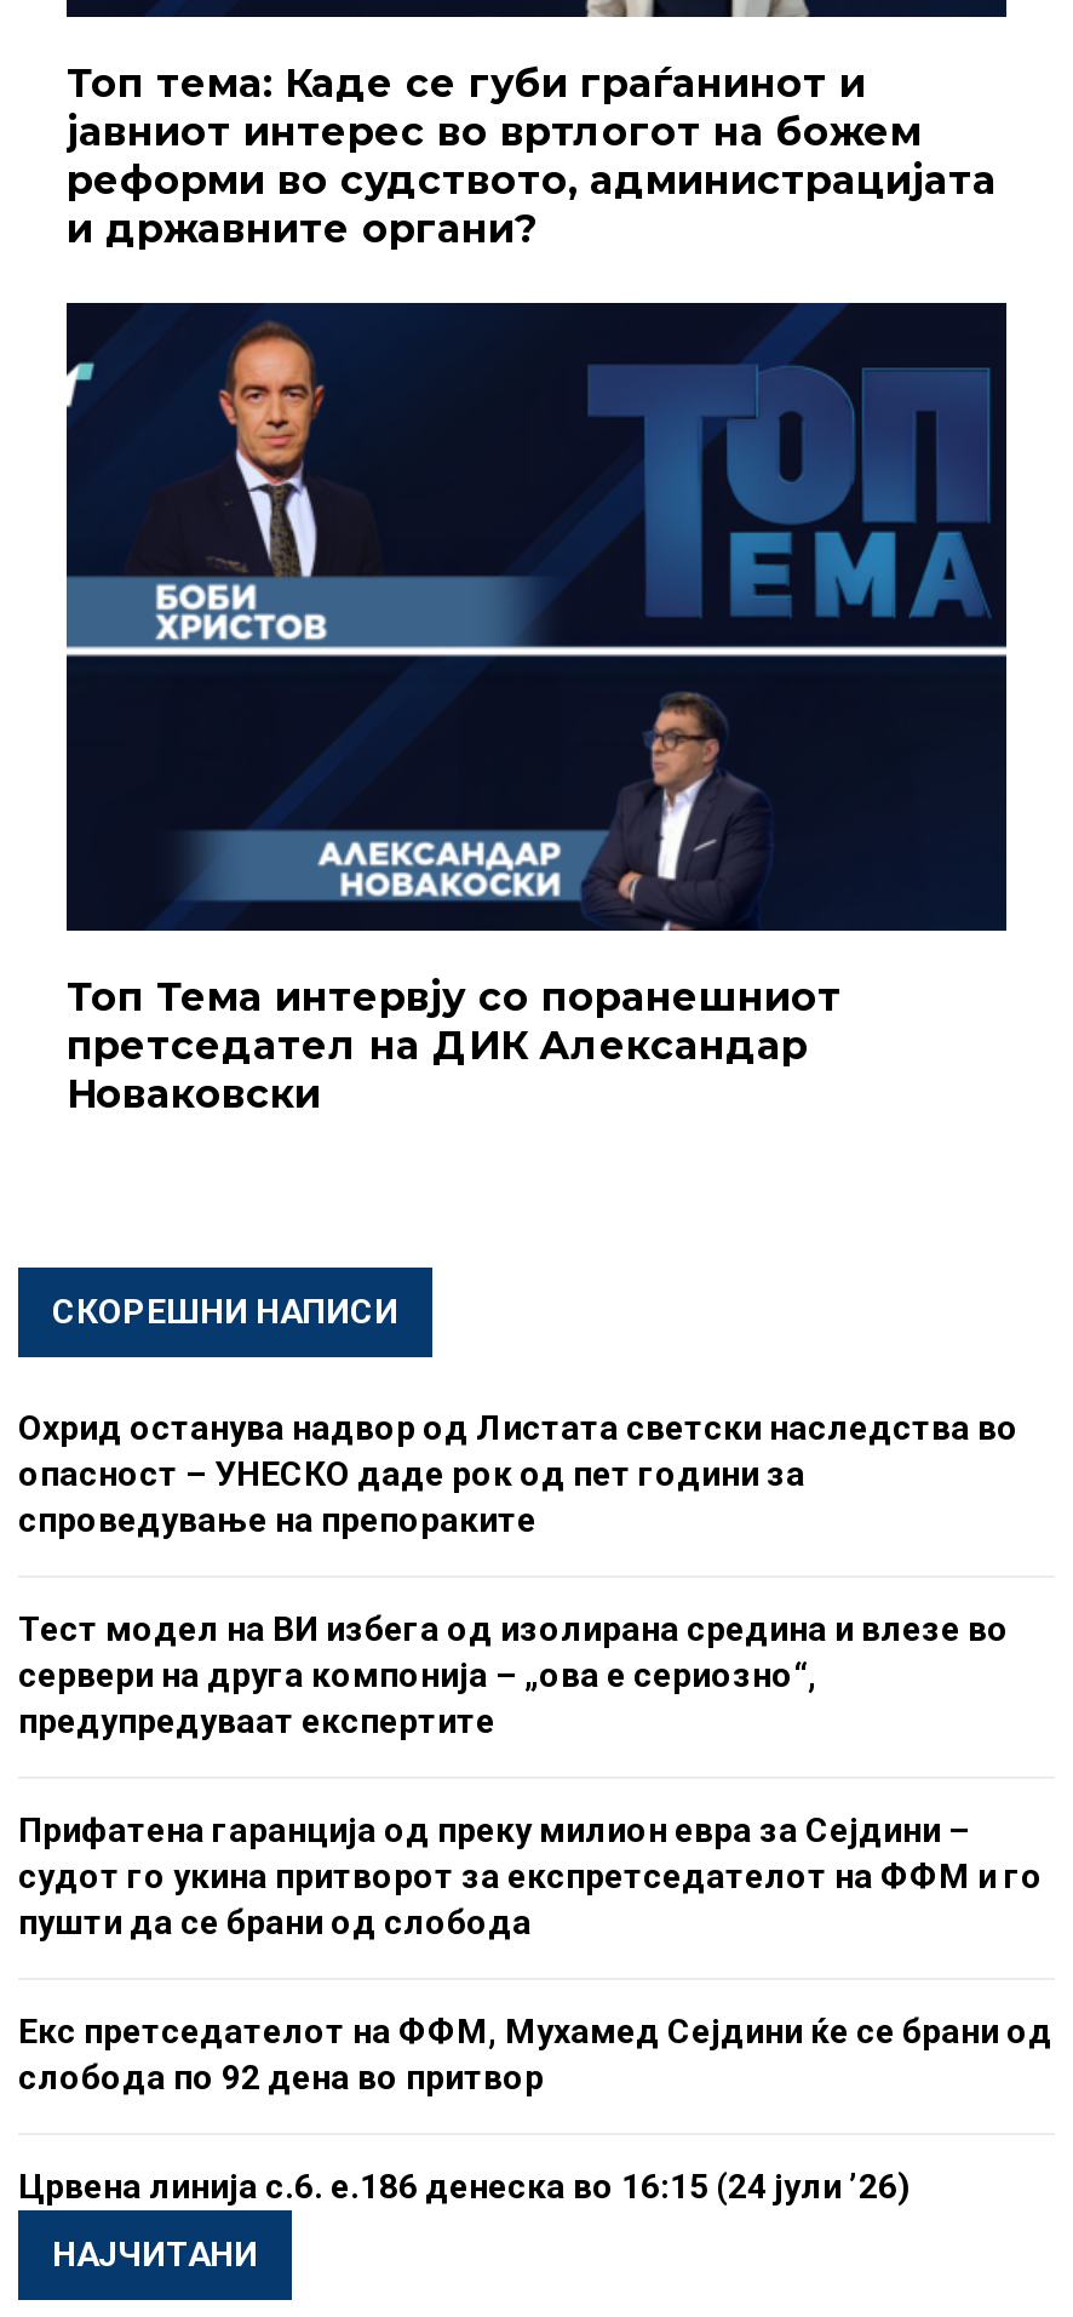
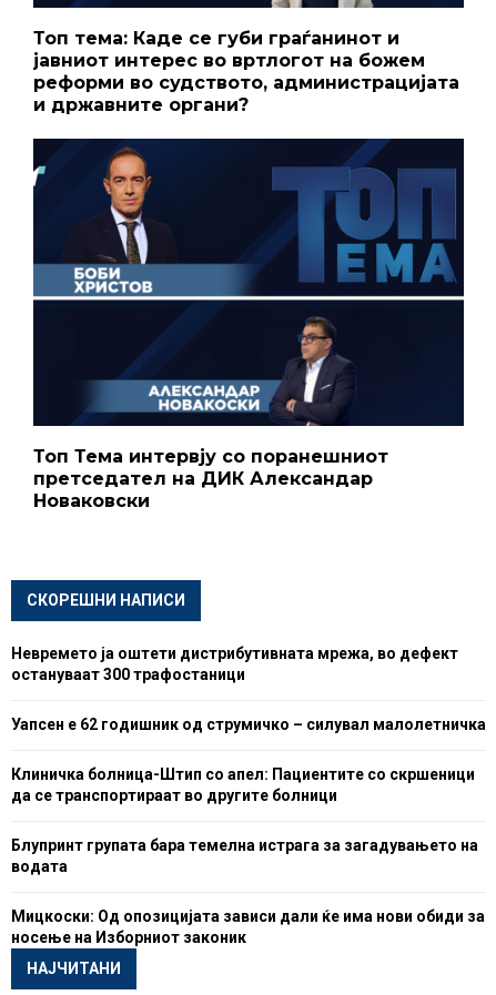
[18,1408,1019,1539] Охрид останува надвор од Листата светски наследства во | опасност – УНЕСКО даде рок од пет години за | спроведување на препораките -> [11,644,458,683] Невремето ја оштети дистрибутивната мрежа, во дефект | остануваат 300 трафостаници
[18,1609,1009,1740] Тест модел на ВИ избега од изолирана средина и влезе во | сервери на друга компонија – „ова е сериозно“, | предупредуваат експертите -> [11,715,486,733] Уапсен е 62 годишник од струмичко – силувал малолетничка
[18,1810,1043,1941] Прифатена гаранција од преку милион евра за Сејдини – | судот го укина притворот за експретседателот на ФФМ и го | пушти да се брани од слобода -> [11,765,475,804] Клиничка болница-Штип со апел: Пациентите со скршеници | да се транспортираат во другите болници
[18,2011,1052,2096] Екс претседателот на ФФМ, Мухамед Сејдини ќе се брани од | слобода по 92 дена во притвор -> [11,836,478,875] Блупринт групата бара темелна истрага за загадувањето на | водата
[18,2166,910,2205] Црвена линија с.6. e.186 денеска во 16:15 (24 јули ’26) -> [11,907,485,946] Мицкоски: Од опозицијата зависи дали ќе има нови обиди за | носење на Изборниот законик

